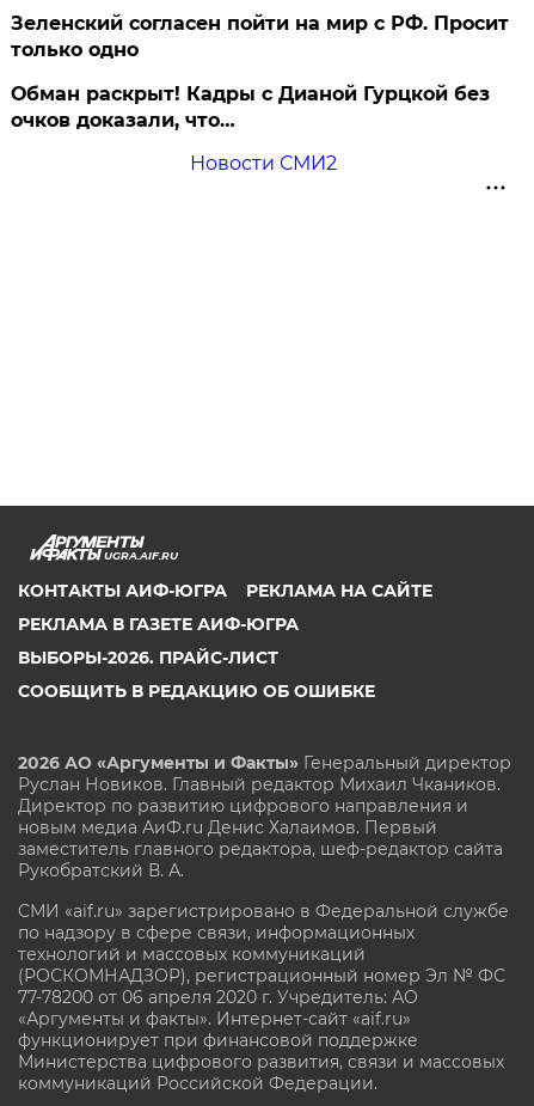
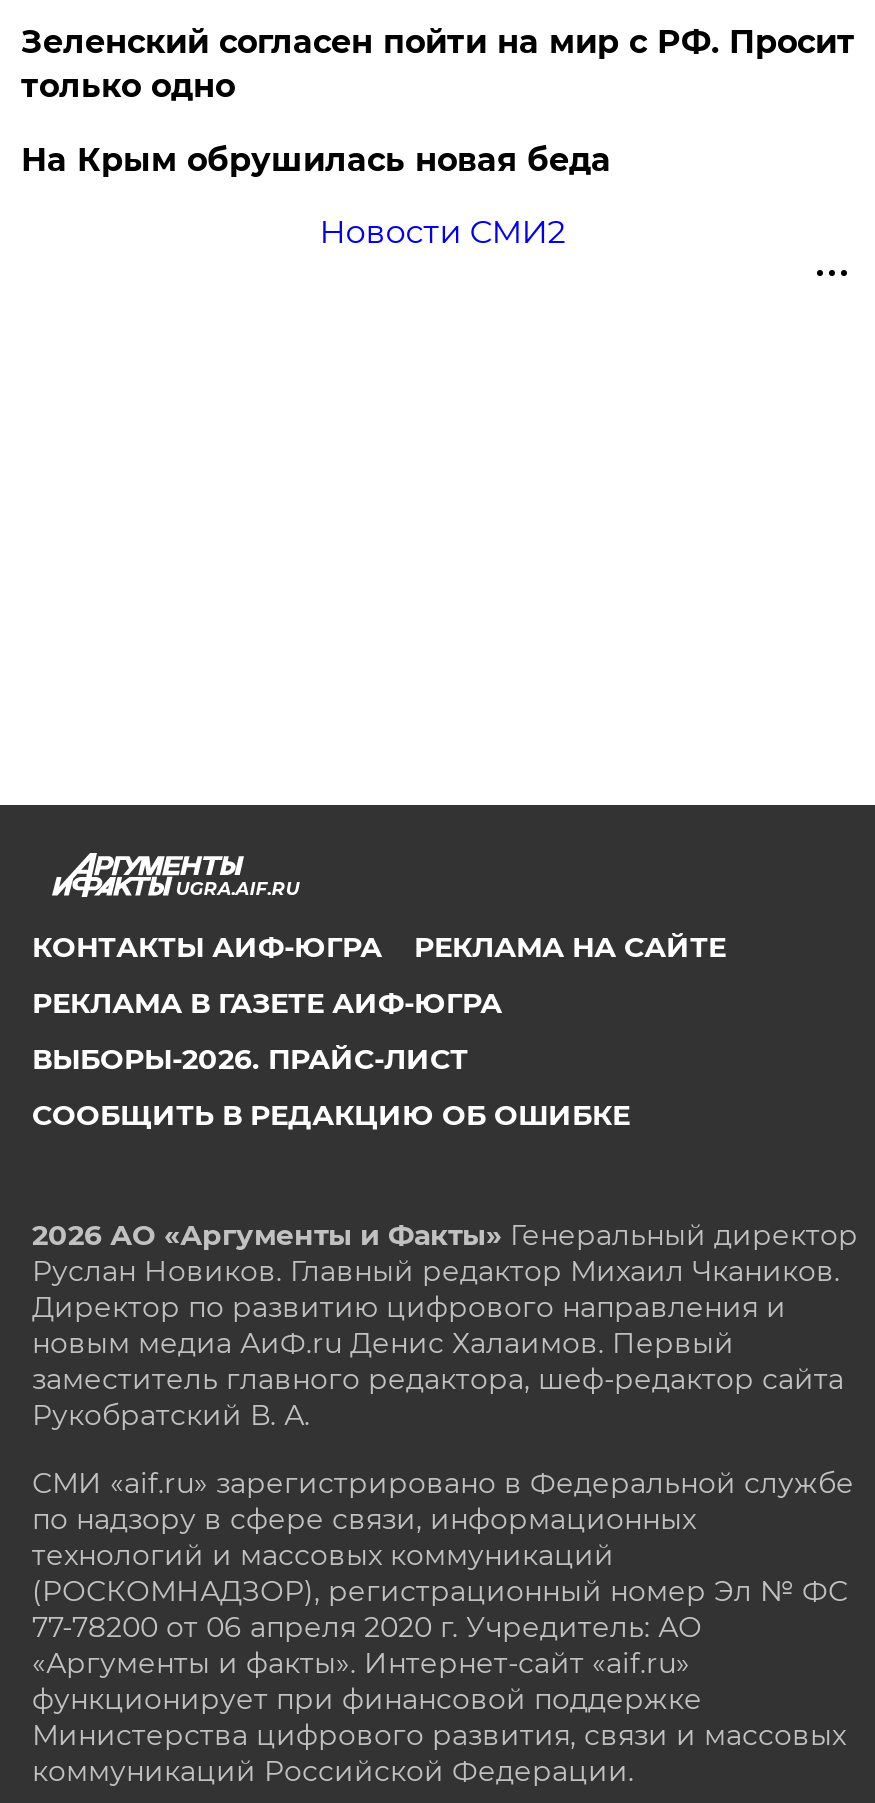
[11,82,490,131] Обман раскрыт! Кадры с Дианой Гурцкой без | очков доказали, что… -> [21,141,611,179] На Крым обрушилась новая беда

